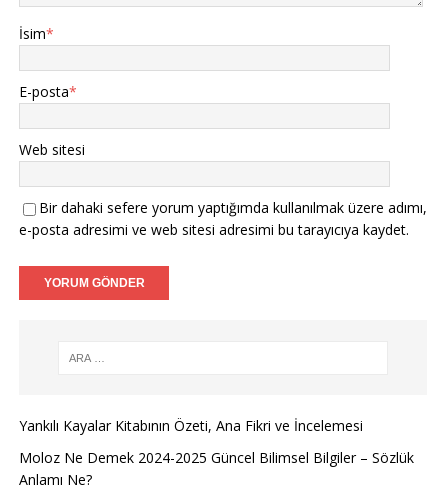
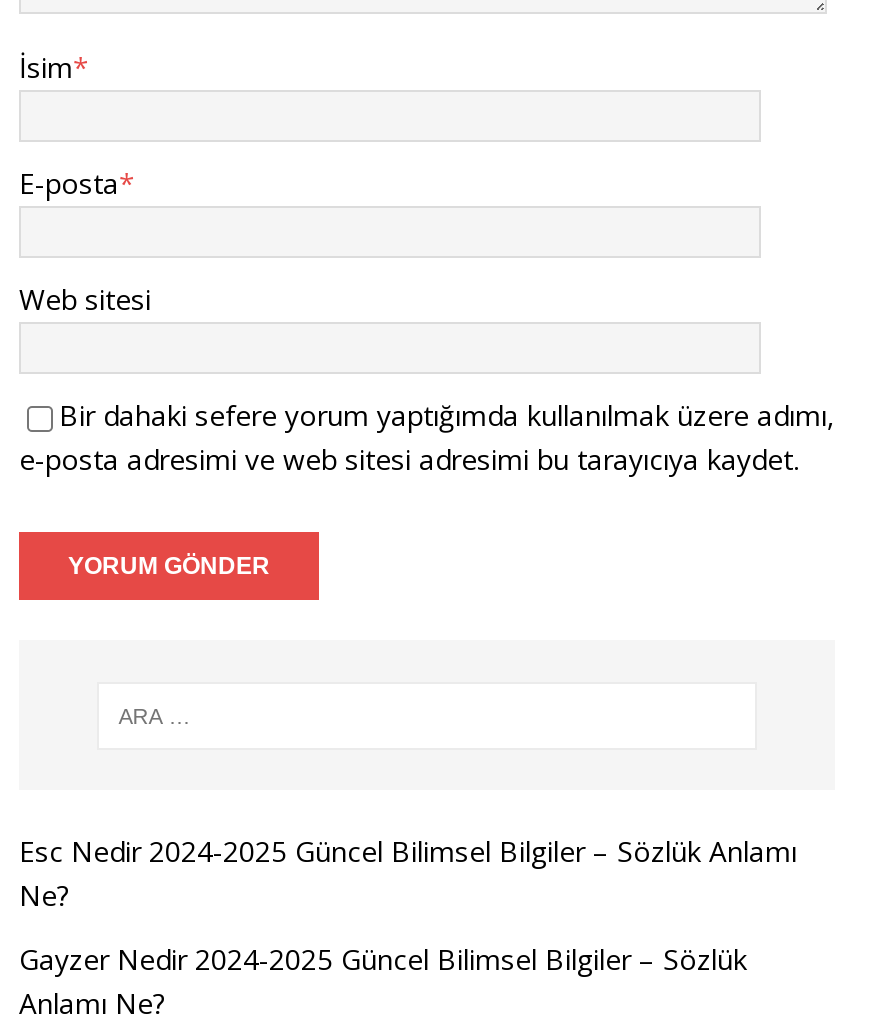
[19,416,363,435] Yankılı Kayalar Kitabının Özeti, Ana Fikri ve İncelemesi -> [19,832,797,914] Esc Nedir 2024-2025 Güncel Bilimsel Bilgiler – Sözlük Anlamı | Ne?
[19,448,414,467] Moloz Ne Demek 2024-2025 Güncel Bilimsel Bilgiler – Sözlük -> [19,940,747,978] Gayzer Nedir 2024-2025 Güncel Bilimsel Bilgiler – Sözlük

